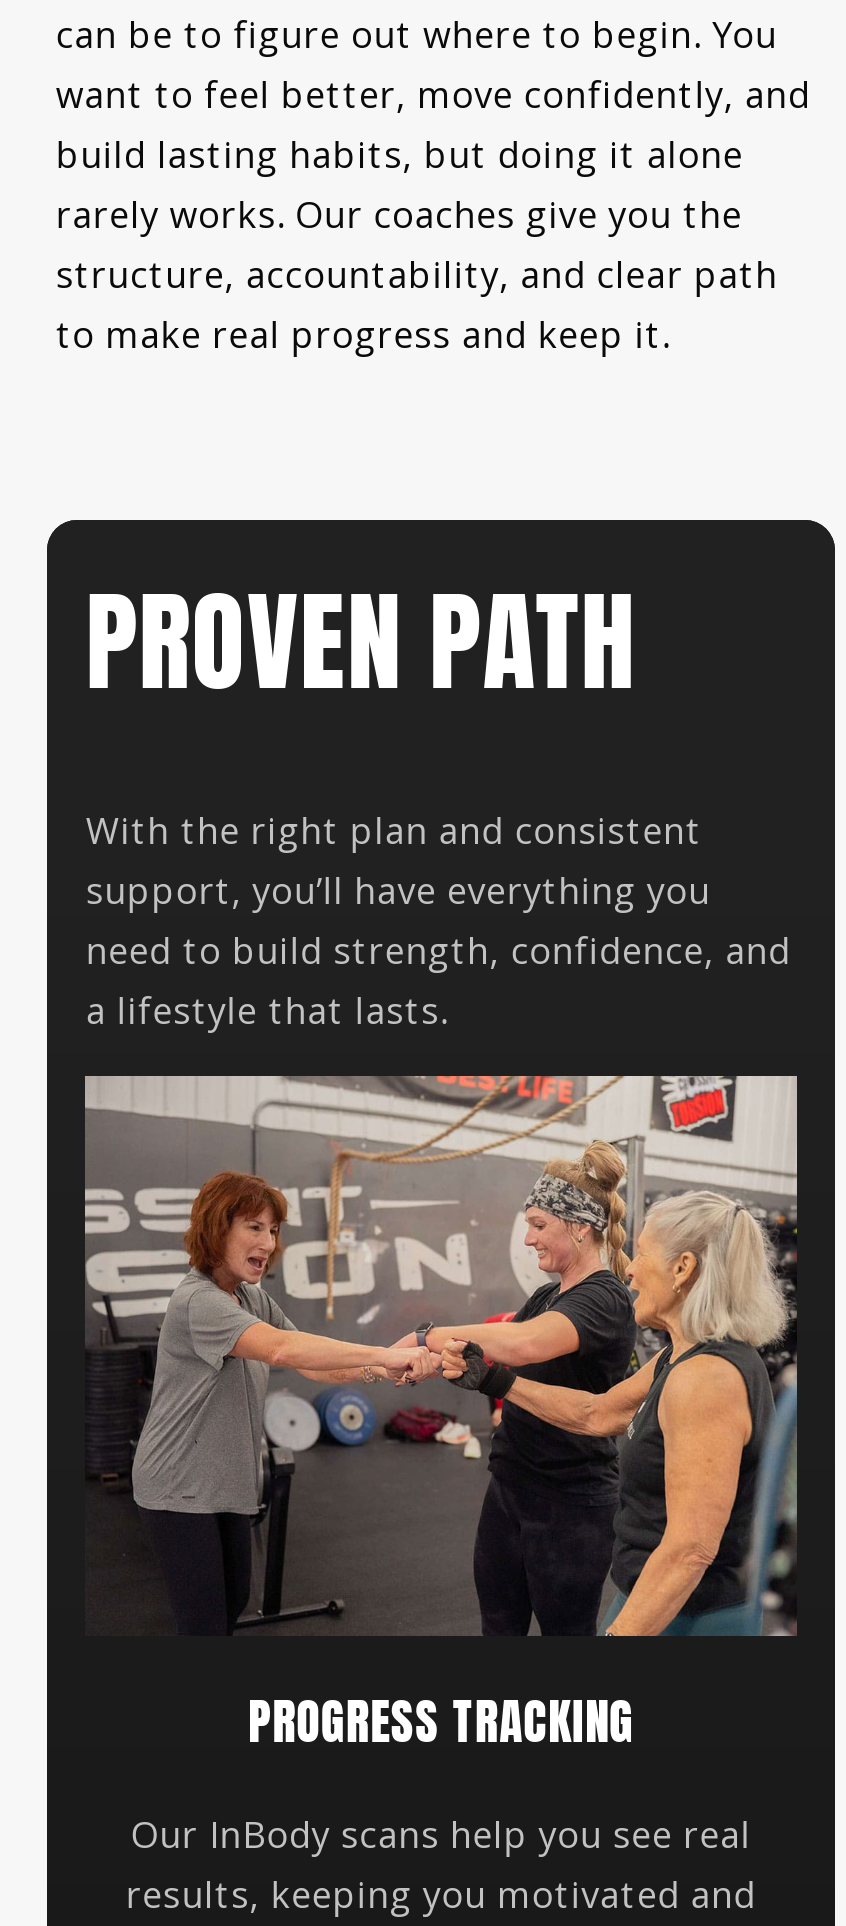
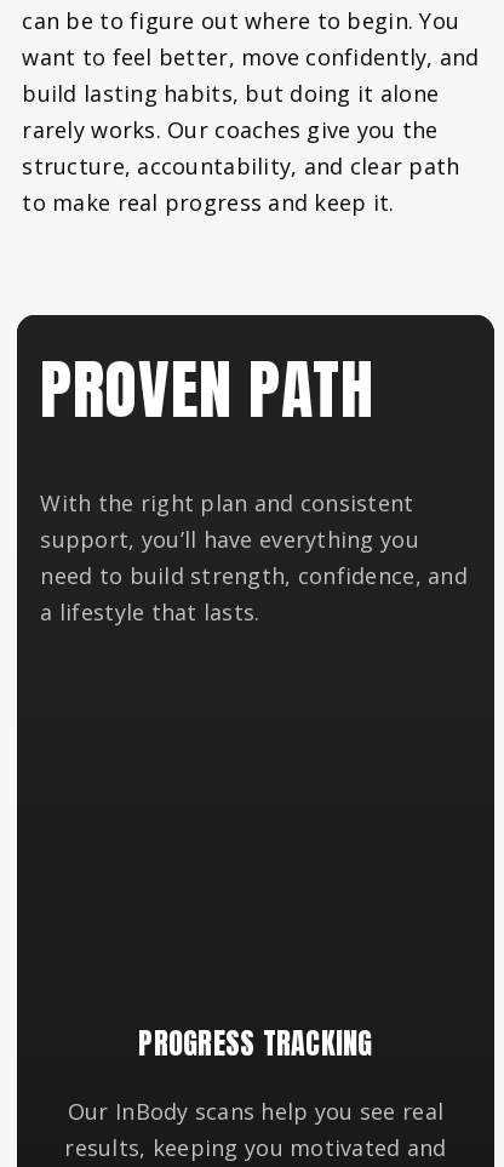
[83,1074,799,1638] [image] -> none

